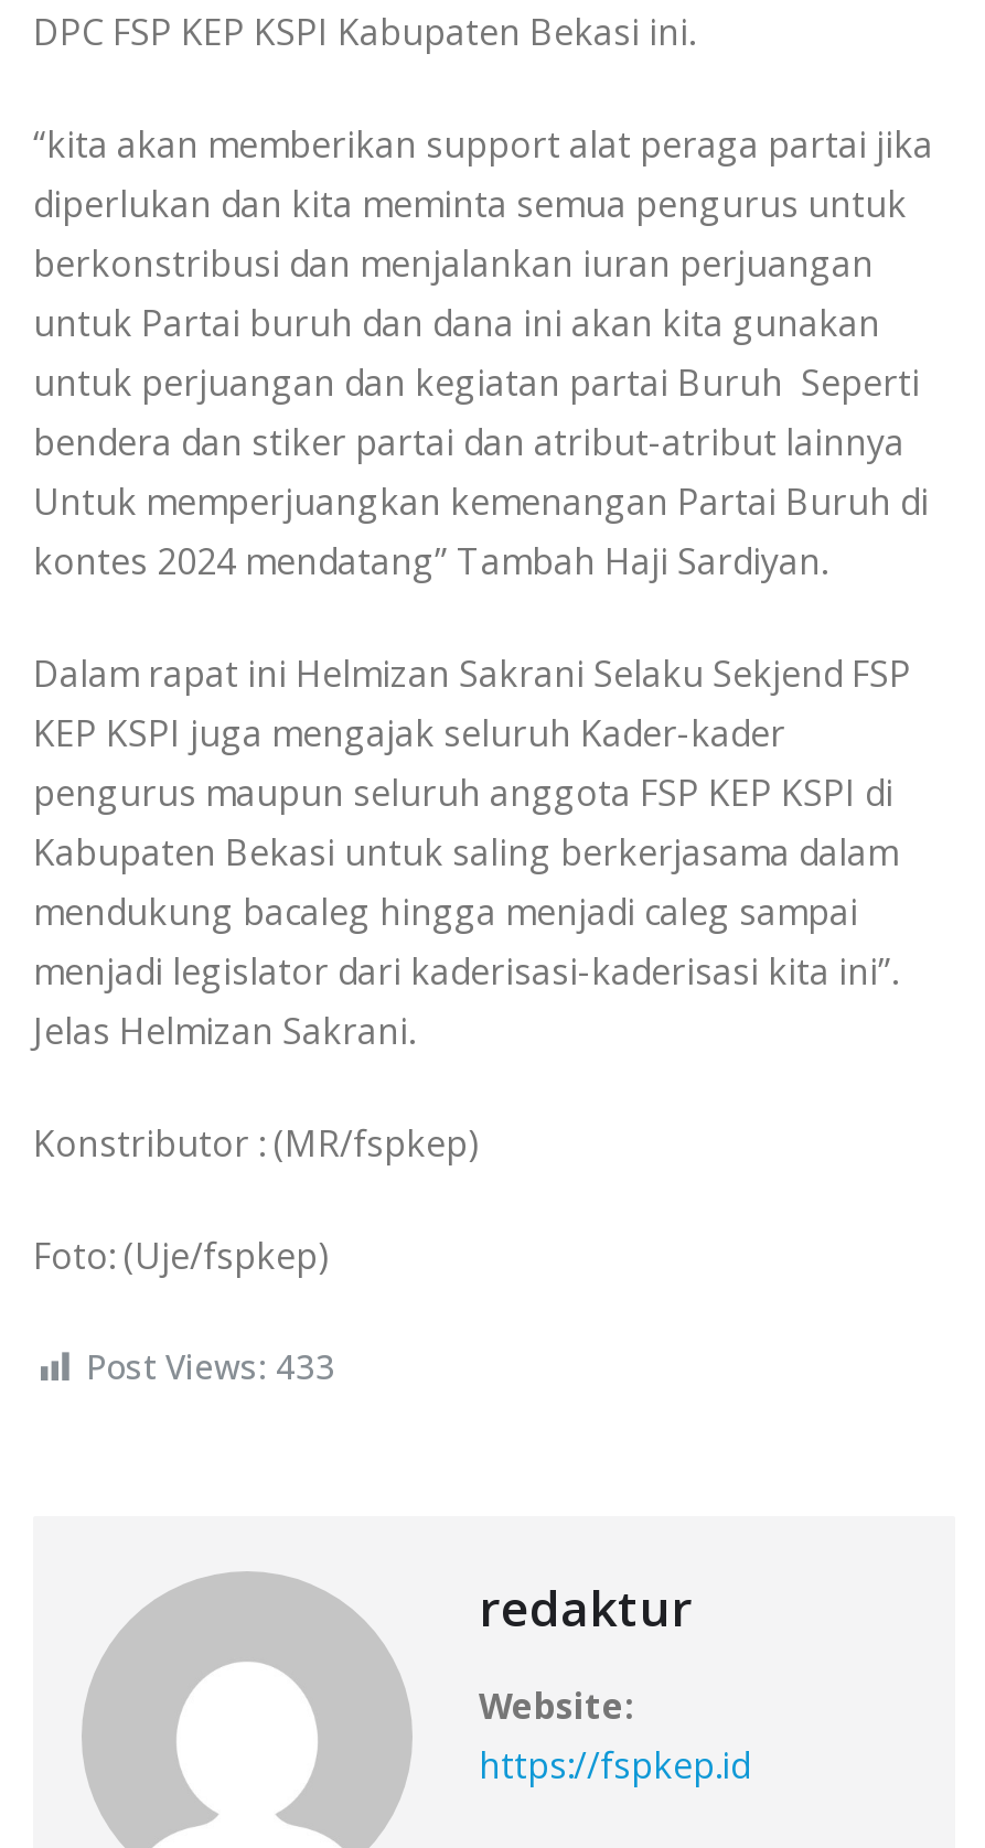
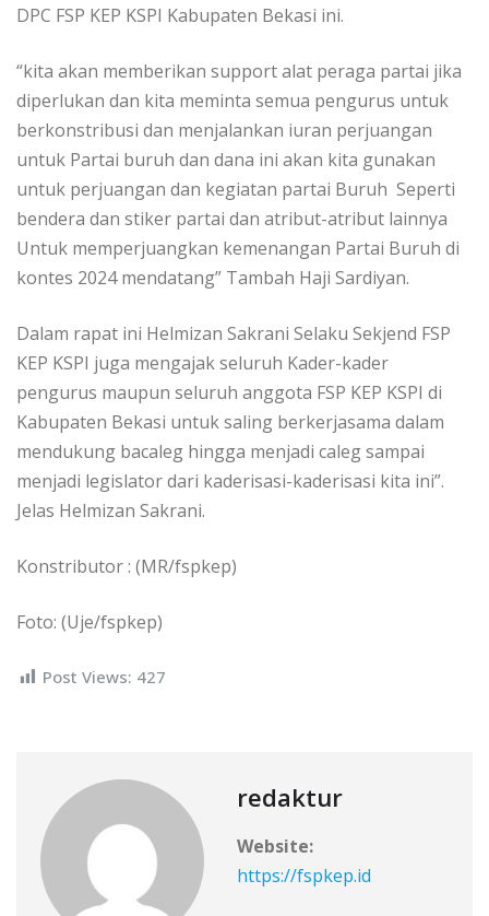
[86,1343,335,1387] Post Views: 433 -> [43,666,166,688] Post Views: 427

